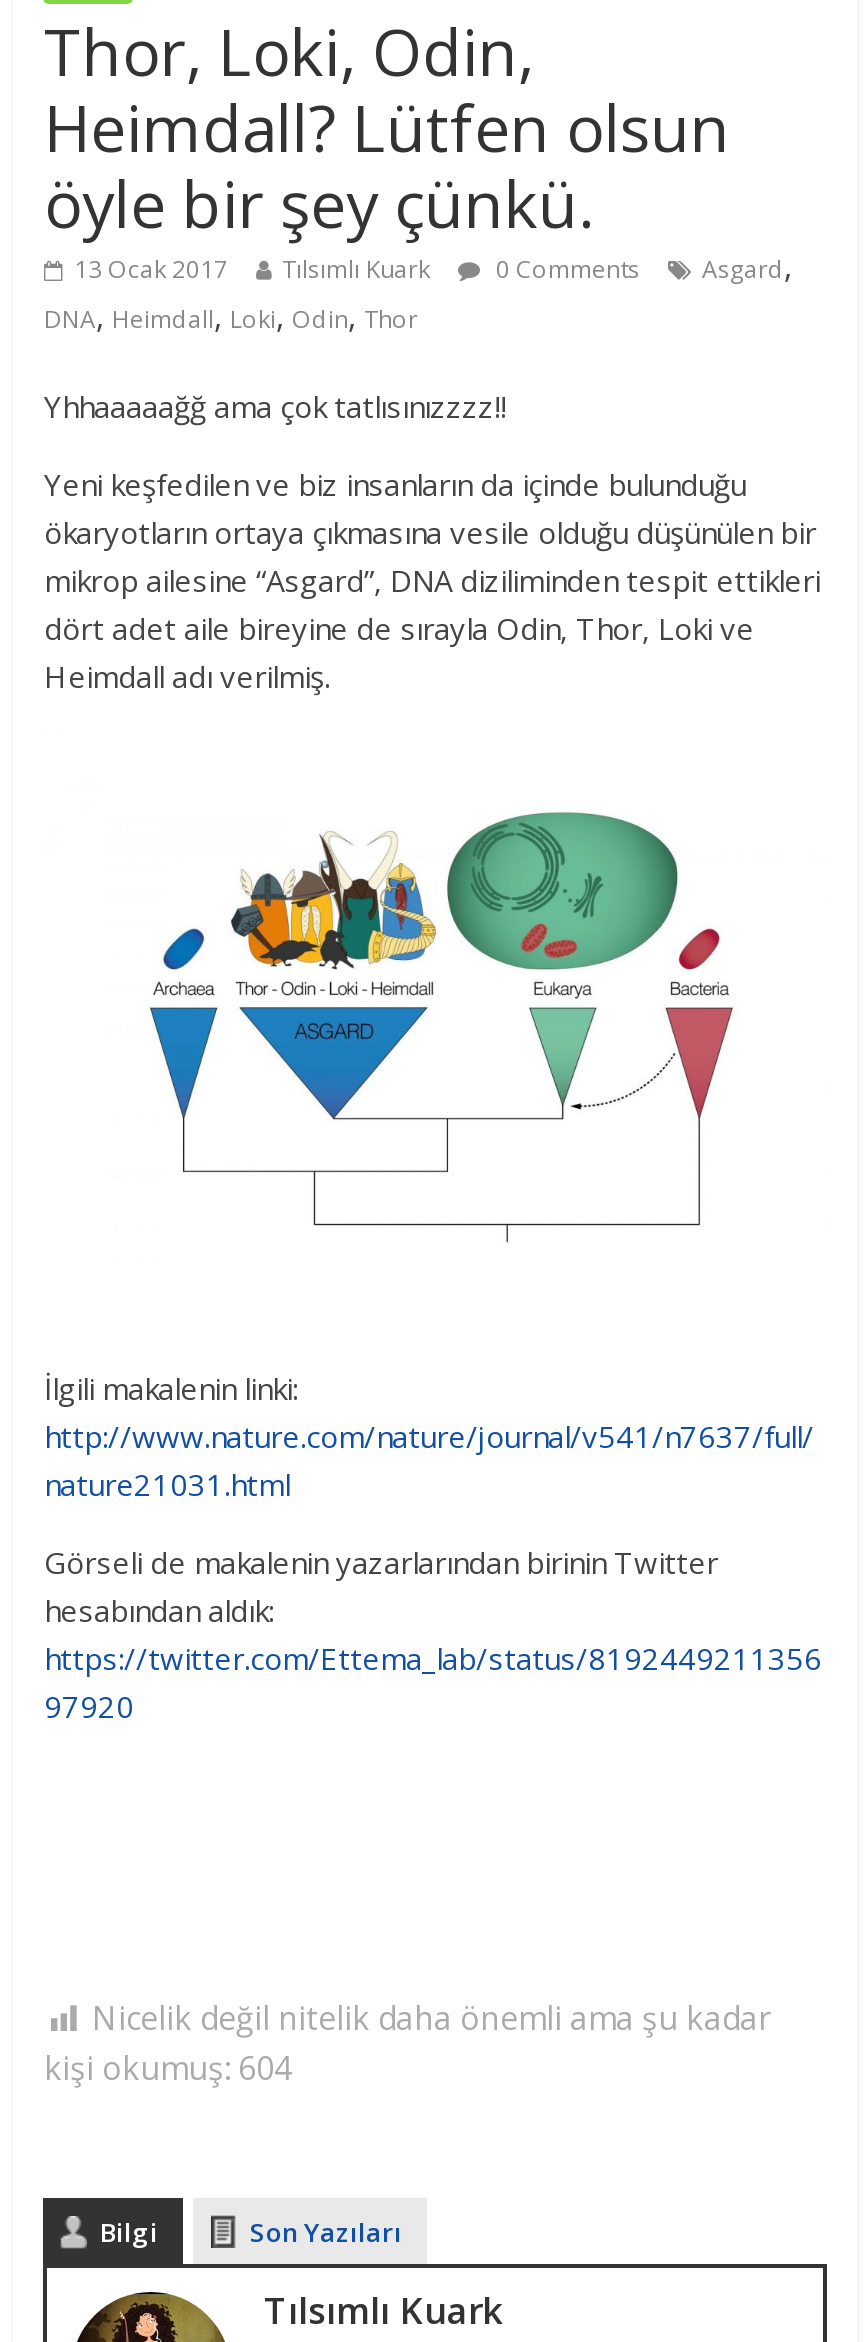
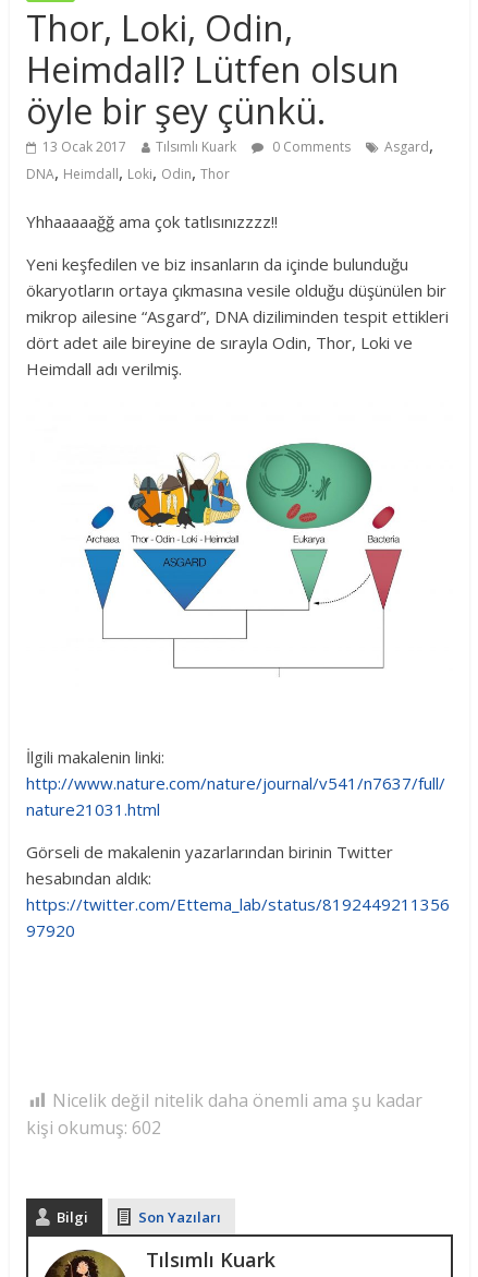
[44,2047,292,2091] kişi okumuş: 604 -> [27,1116,162,1140] kişi okumuş: 602

